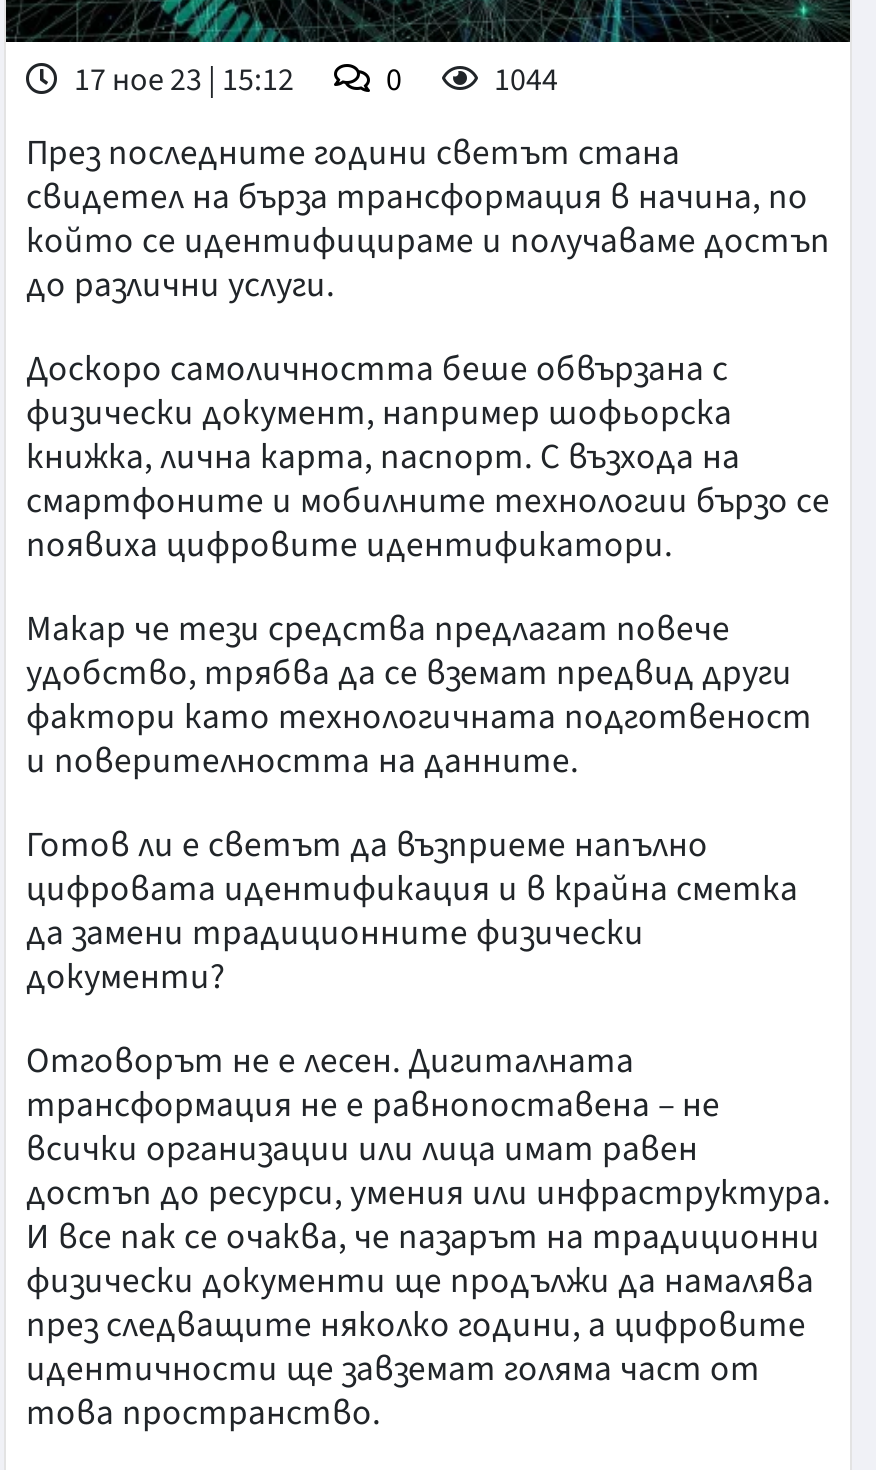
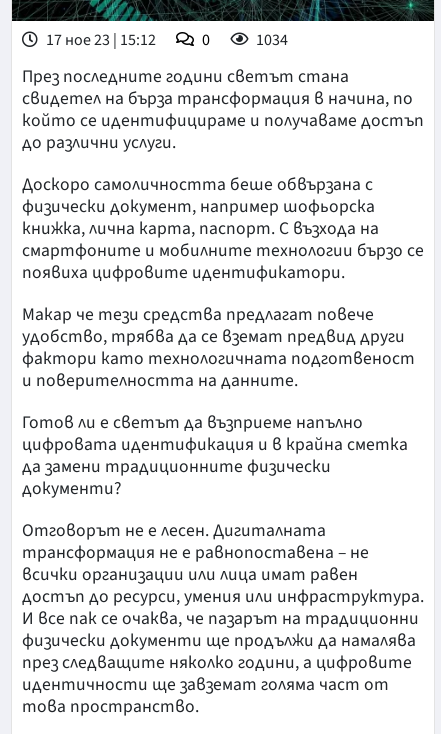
[488,59,558,103] 1044 -> [253,29,288,51] 1034

